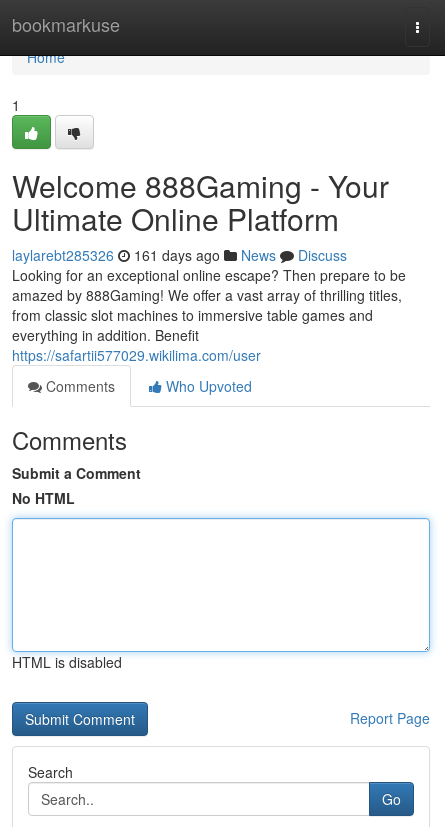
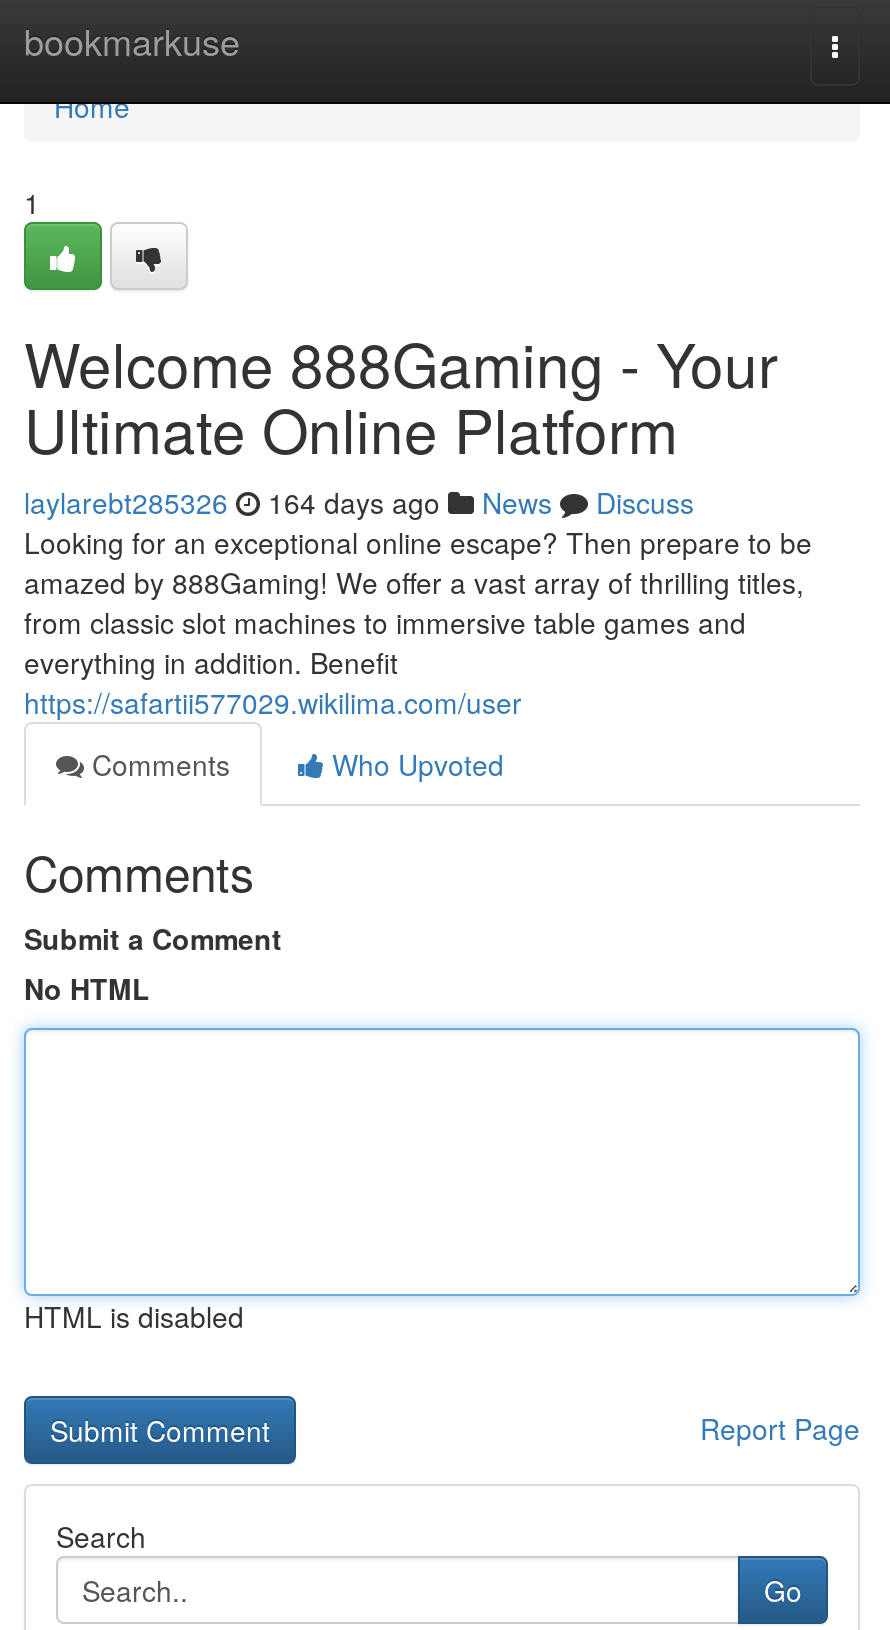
[12,245,347,265] laylarebt285326 161 days ago News Discuss -> [24,482,694,522] laylarebt285326 164 days ago News Discuss

